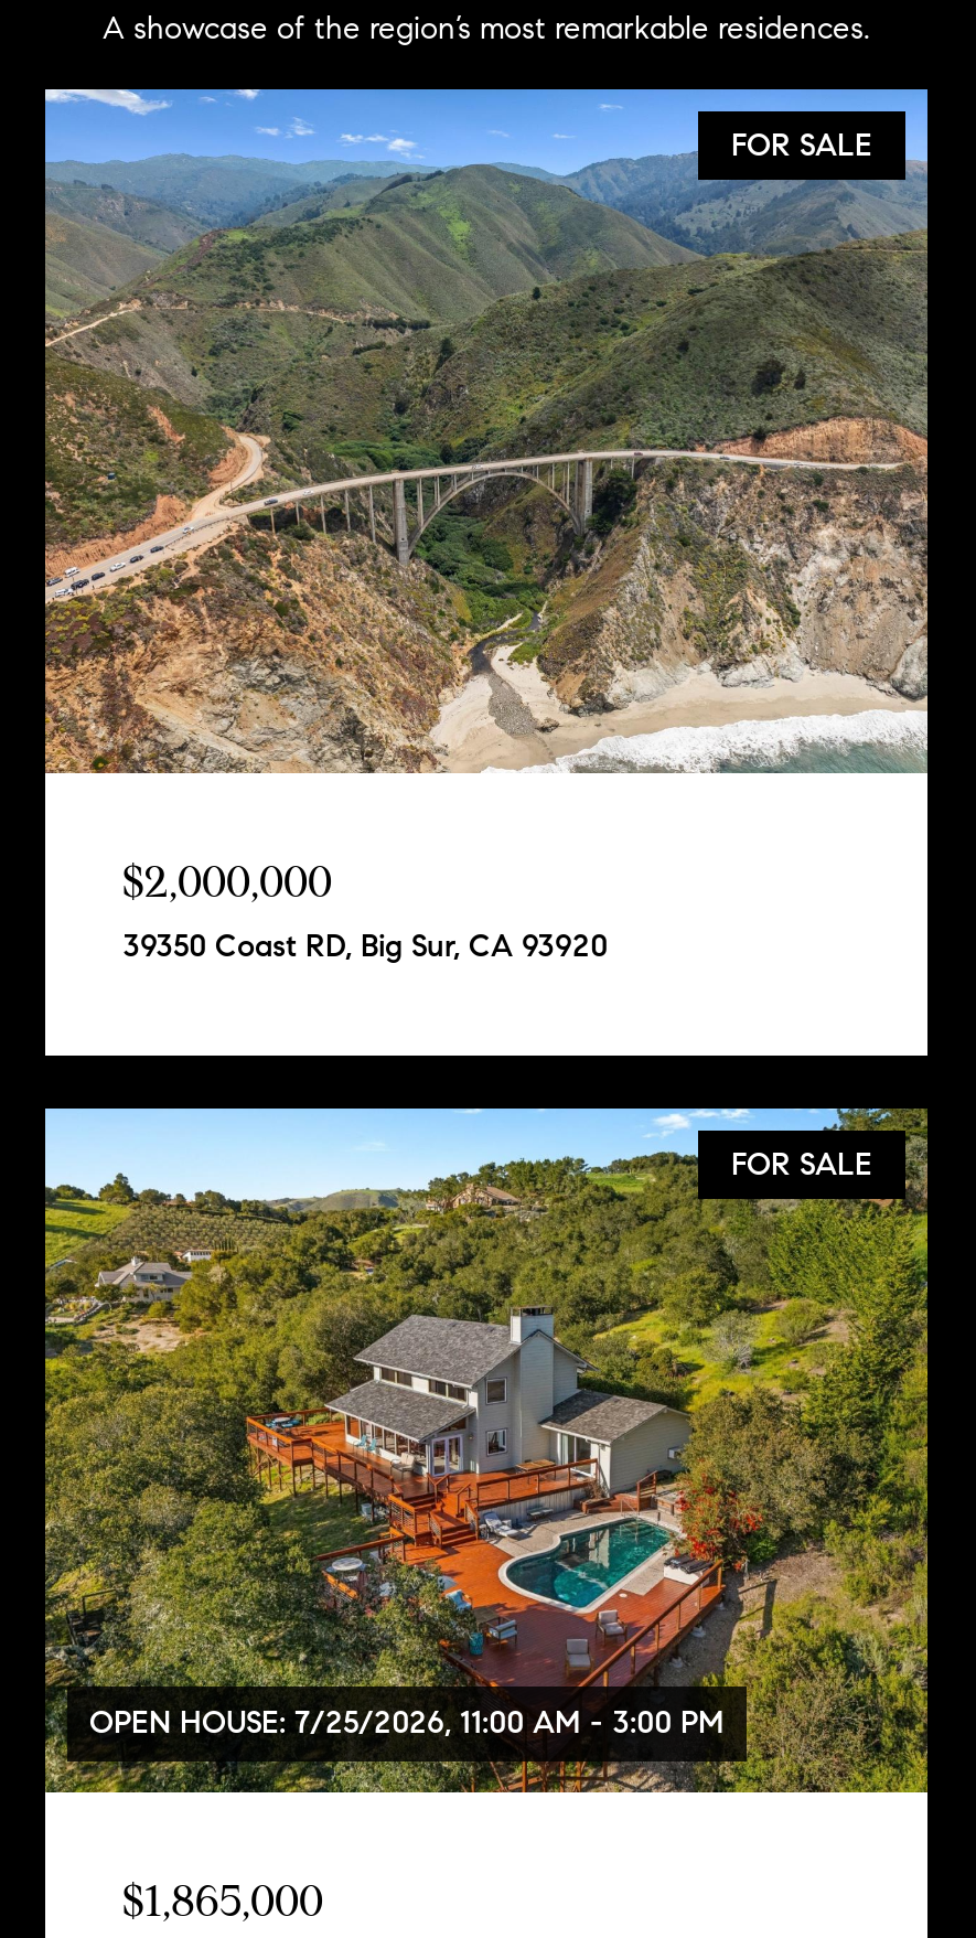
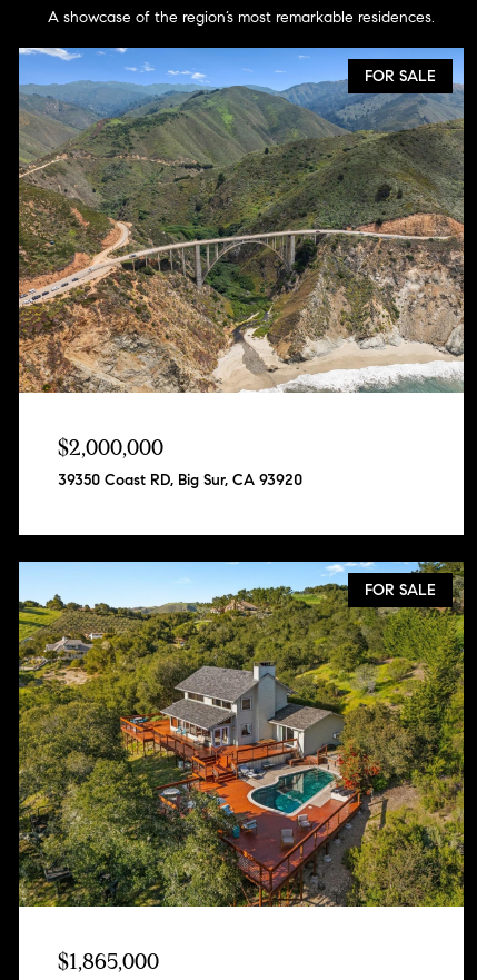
[89,1704,725,1742] OPEN HOUSE: 7/25/2026, 11:00 AM - 3:00 PM -> none

